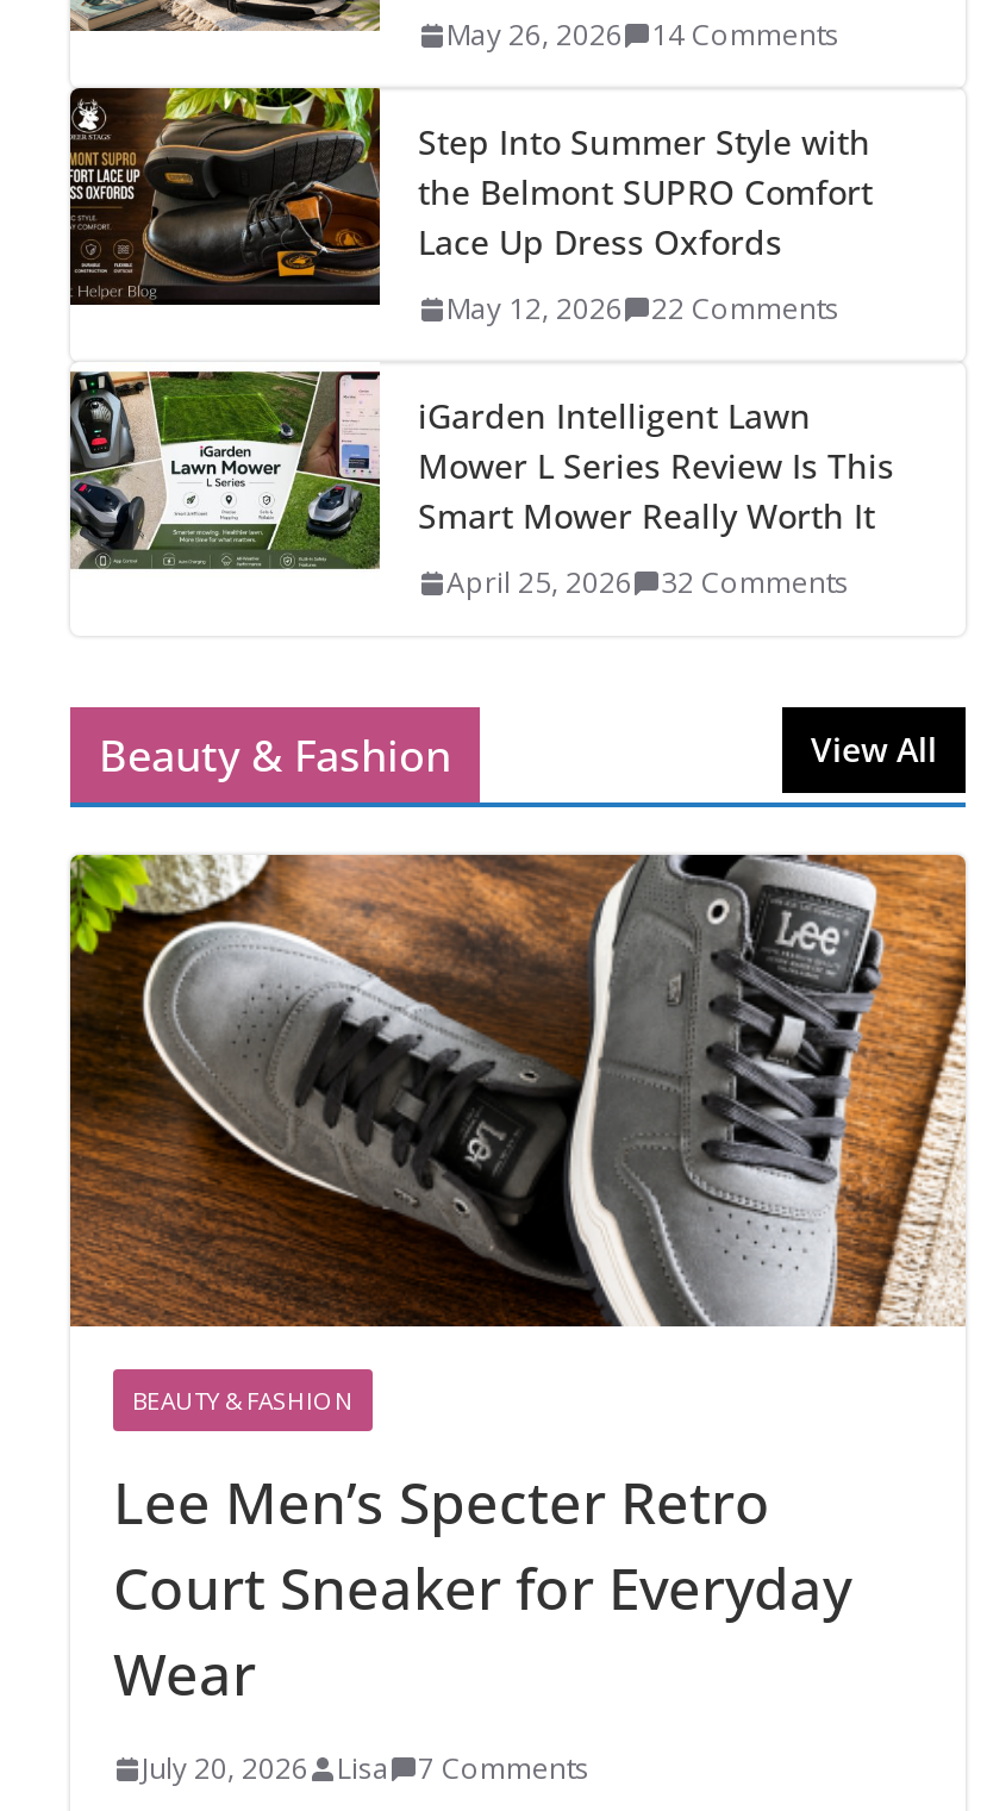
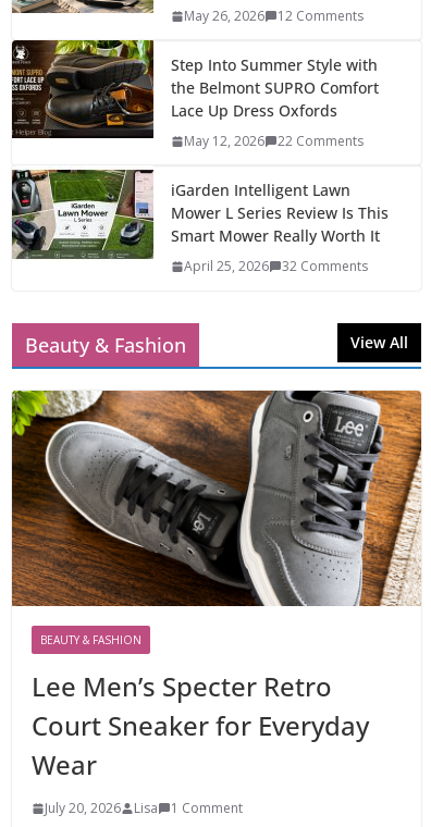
[446,15,839,56] May 26, 2026 14 Comments -> [184,7,364,25] May 26, 2026 12 Comments
[142,1748,589,1789] July 20, 2026 Lisa 7 Comments -> [45,799,243,817] July 20, 2026 Lisa 1 Comment

